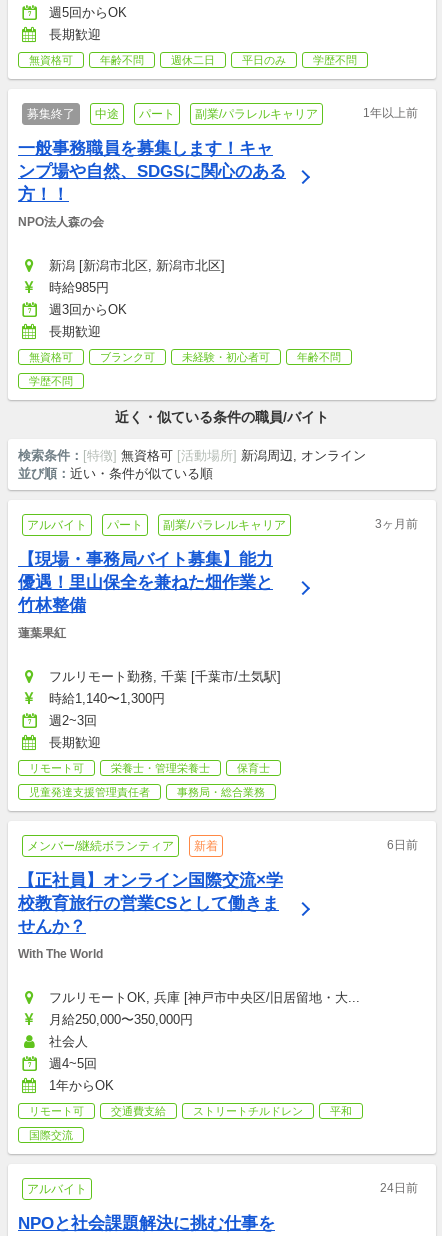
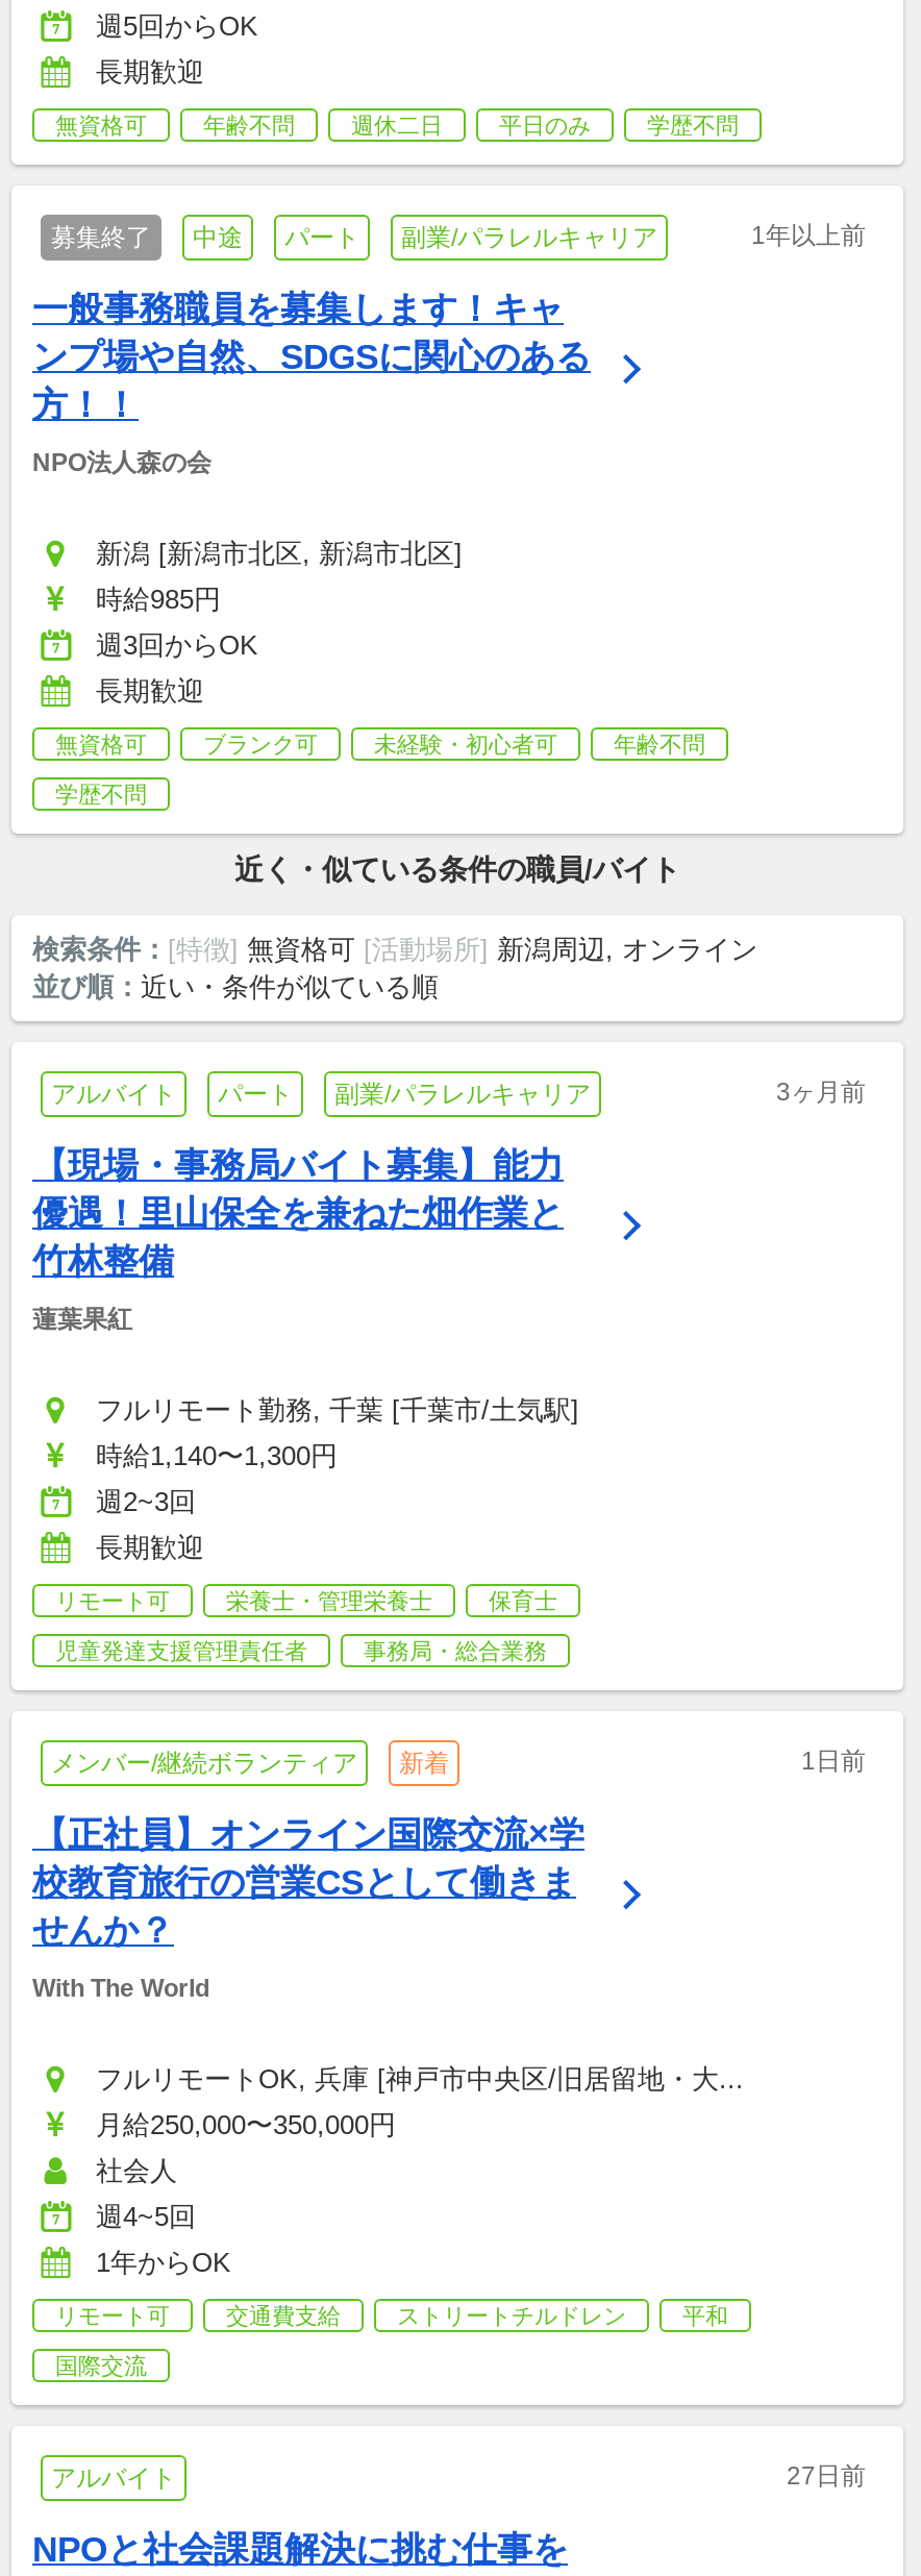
[387,838,418,852] 6日前 -> [801,1747,866,1776] 1日前
[380,1181,418,1195] 24日前 -> [787,2461,866,2491] 27日前

